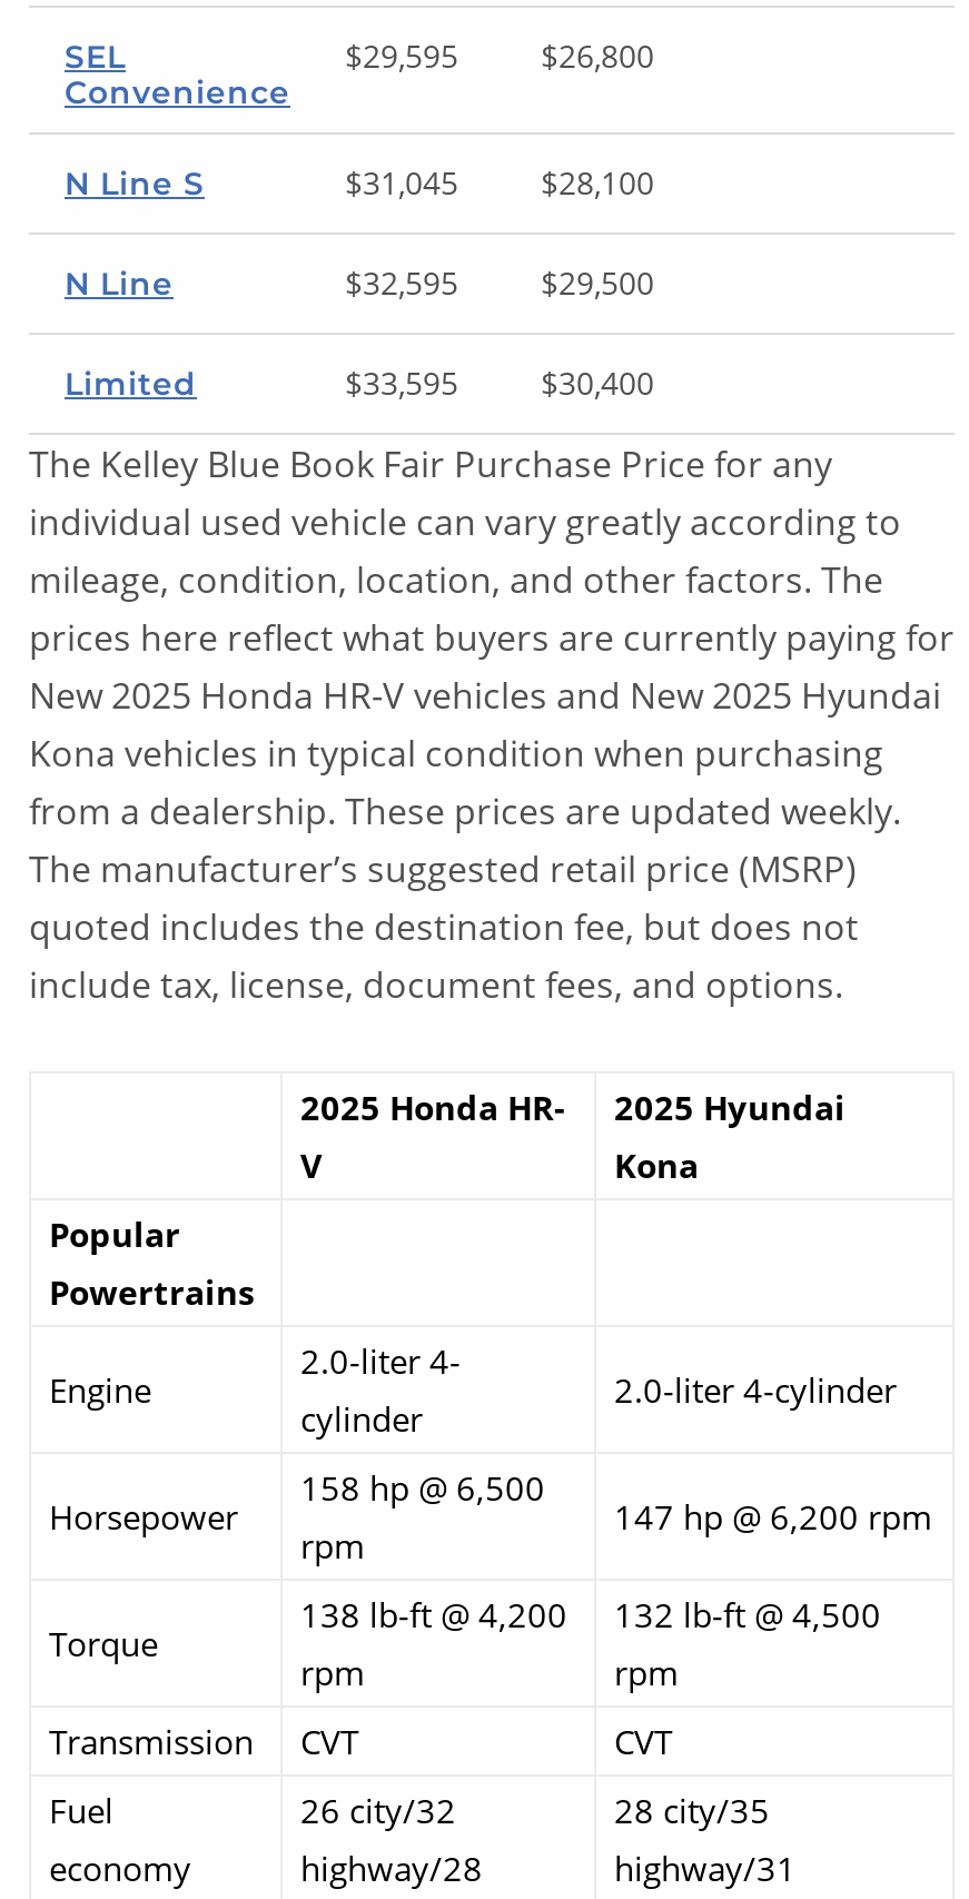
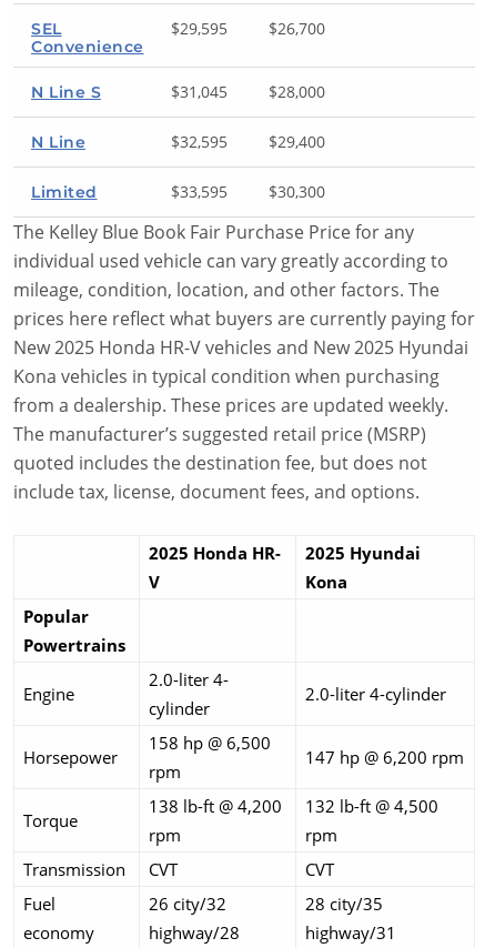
[345,35,654,77] $29,595 $26,800 -> [171,18,325,39] $29,595 $26,700
[345,162,654,204] $31,045 $28,100 -> [171,81,325,102] $31,045 $28,000
[345,262,654,304] $32,595 $29,500 -> [171,131,325,152] $32,595 $29,400
[345,362,654,404] $33,595 $30,400 -> [171,181,325,202] $33,595 $30,300

